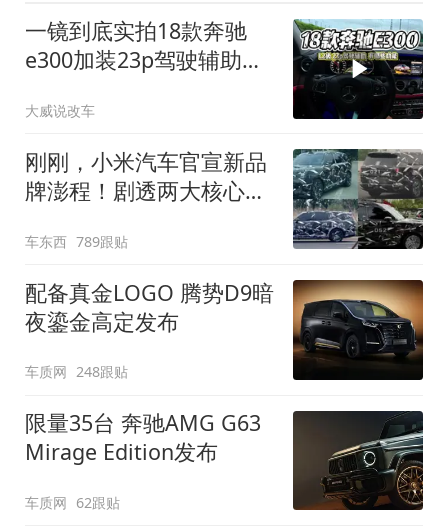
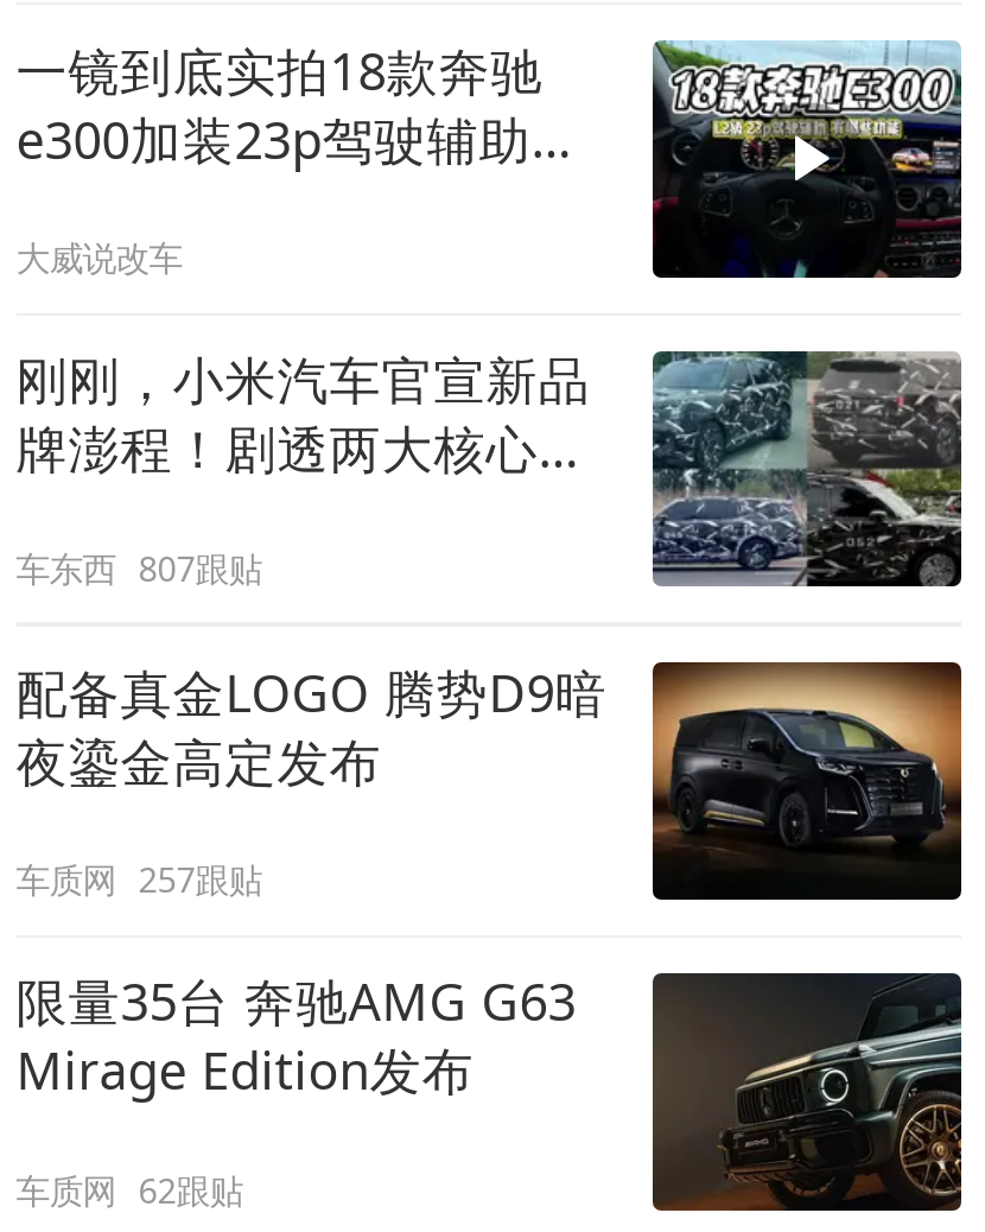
[25,231,128,250] 车东西 789跟贴 -> [16,545,262,590] 车东西 807跟贴
[25,362,128,381] 车质网 248跟贴 -> [16,857,262,903] 车质网 257跟贴

